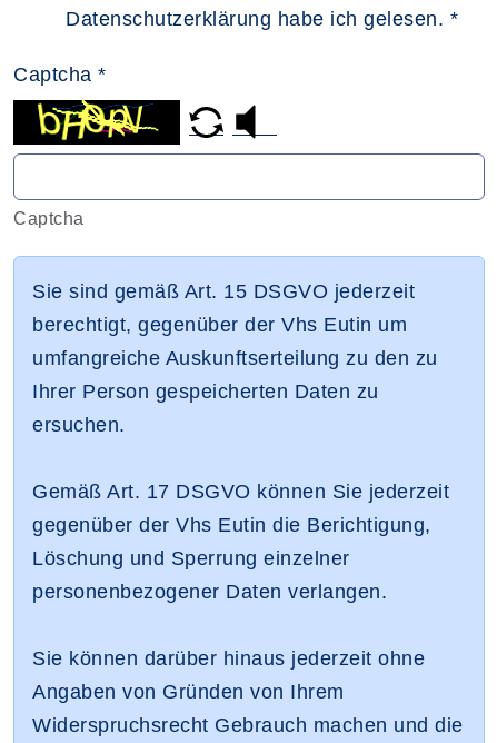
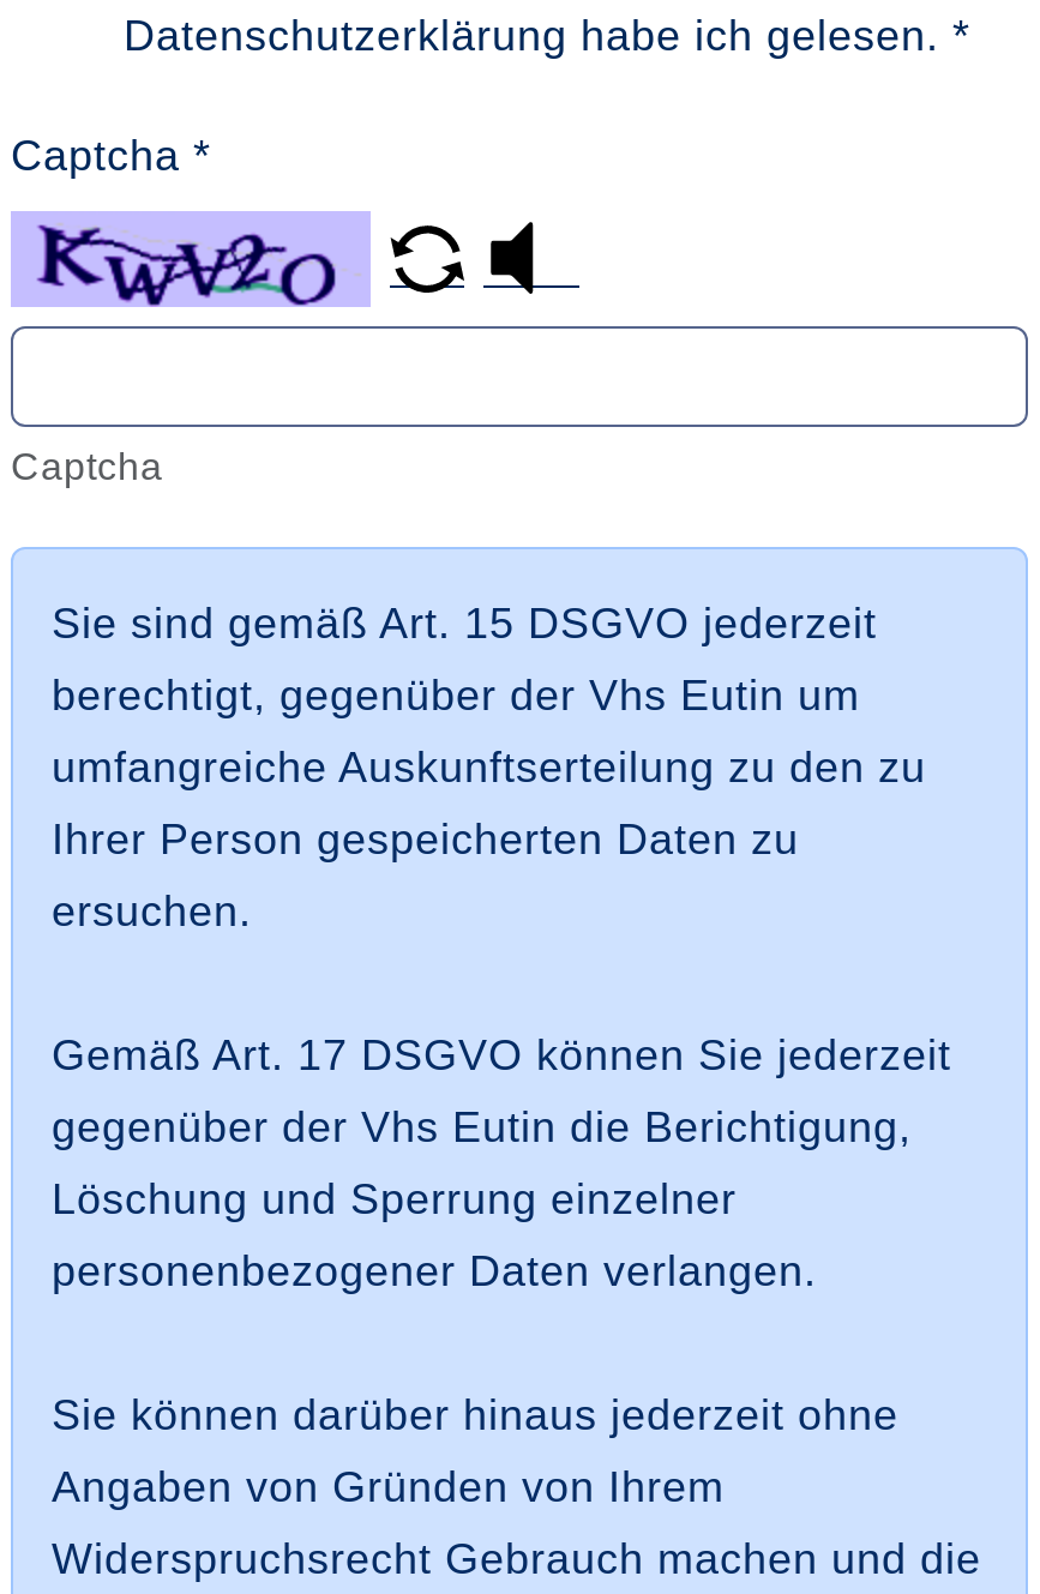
[12,99,181,146] [image] -> [11,211,371,309] [image]

